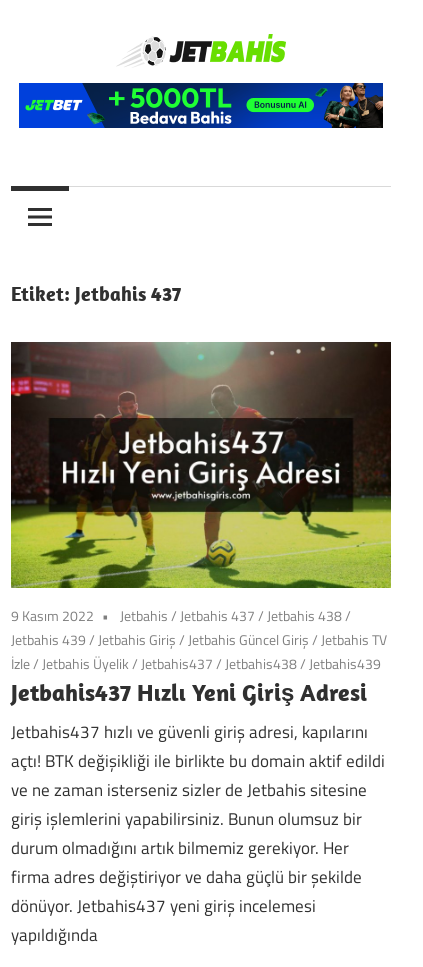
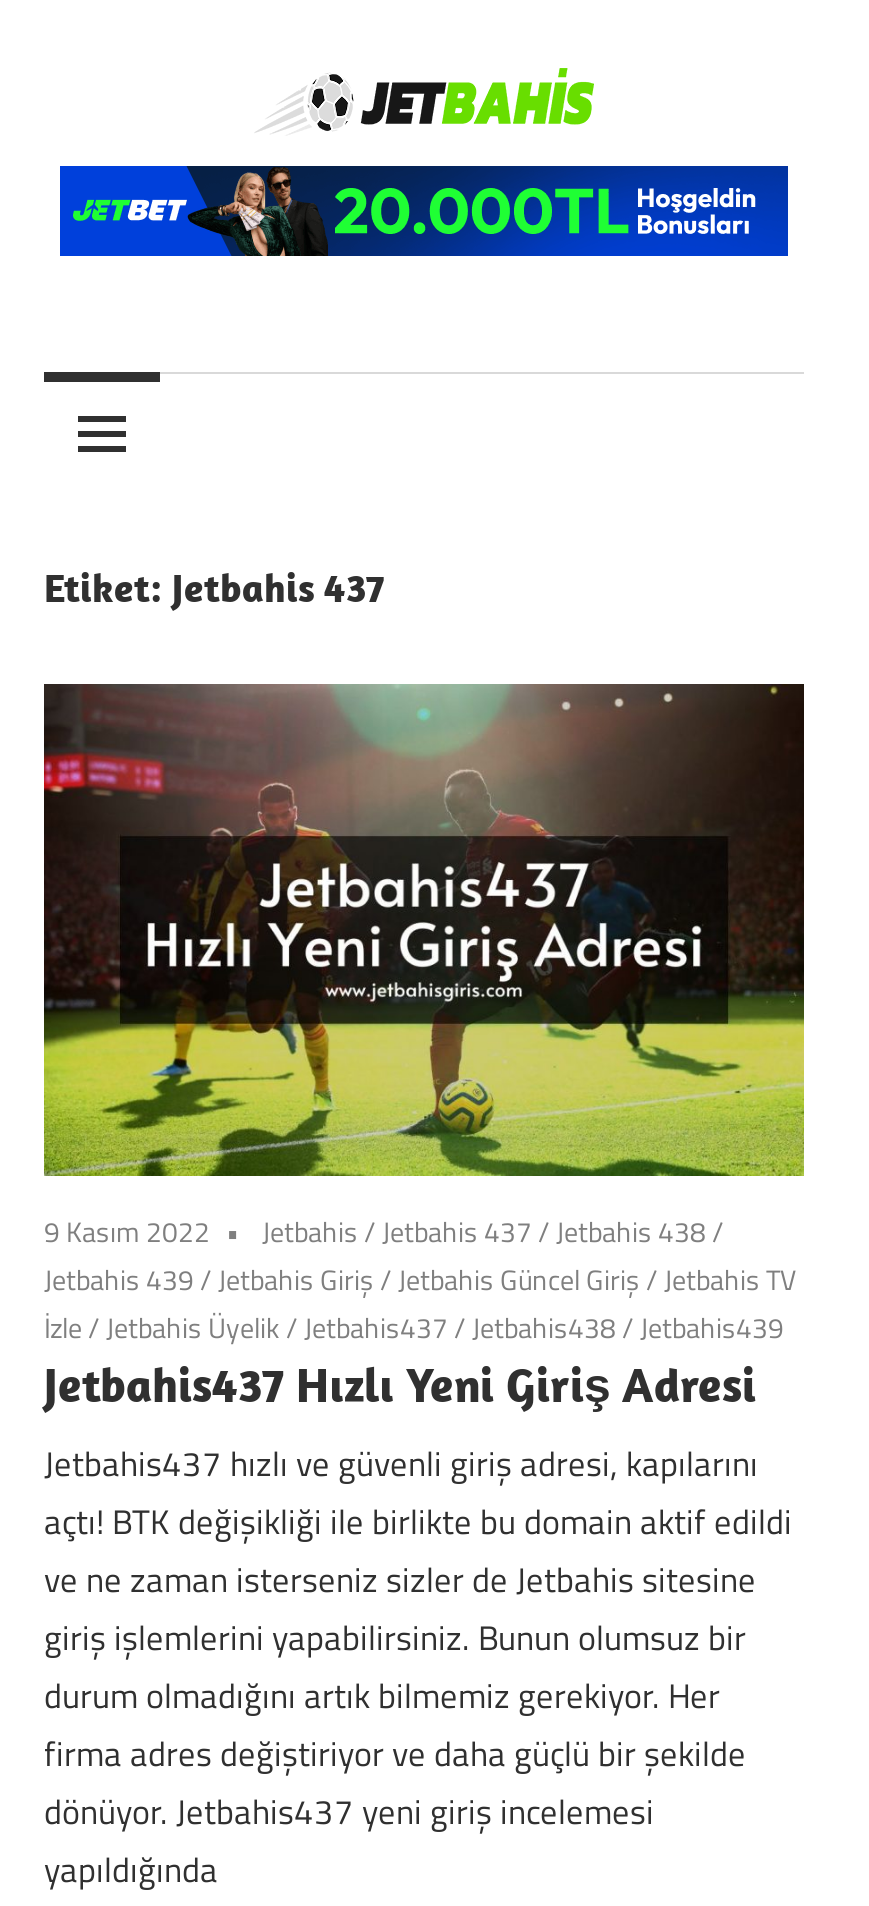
[110,82,384,129] [image] -> [238,164,790,258] [image]

